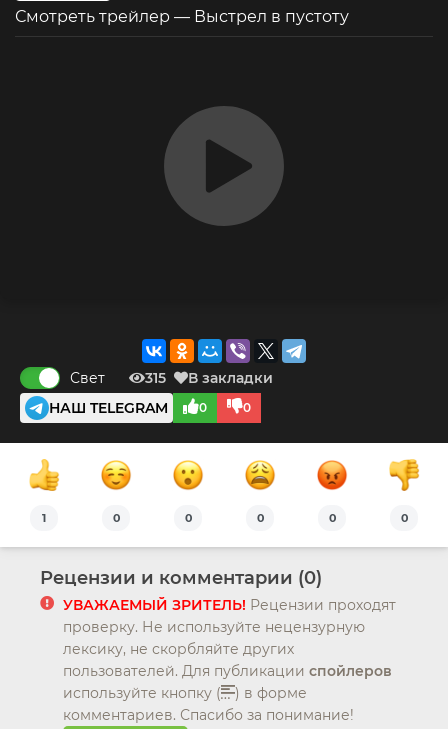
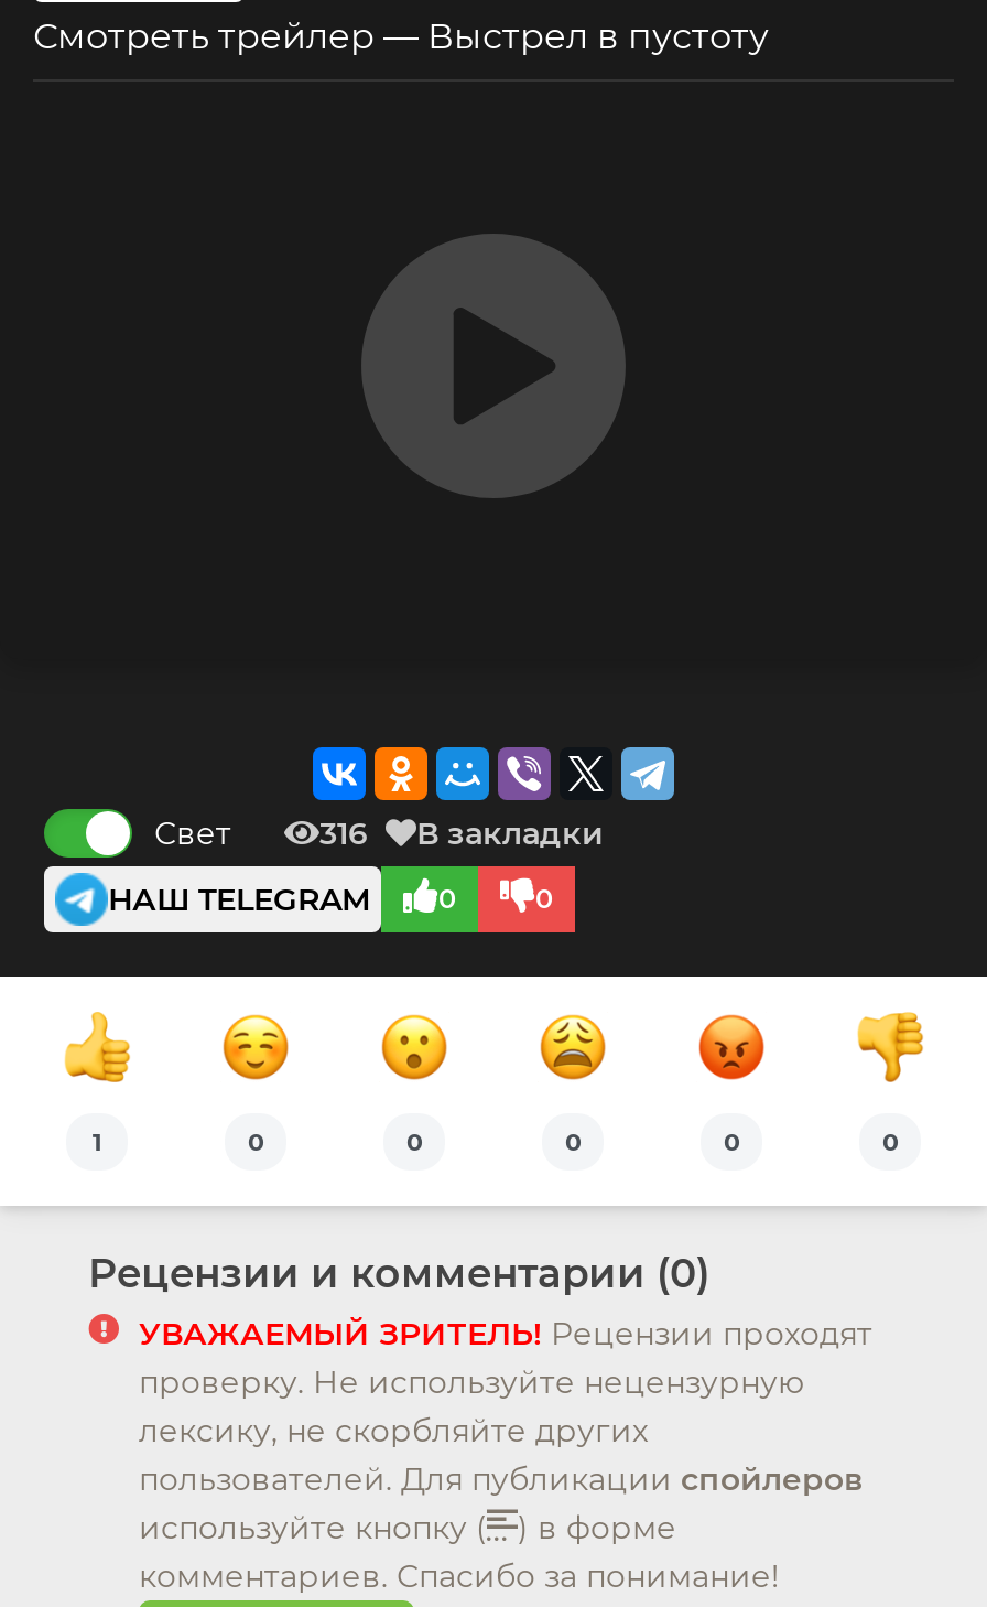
[145,369,273,387] 315 В закладки -> [319,813,604,852] 316 В закладки

